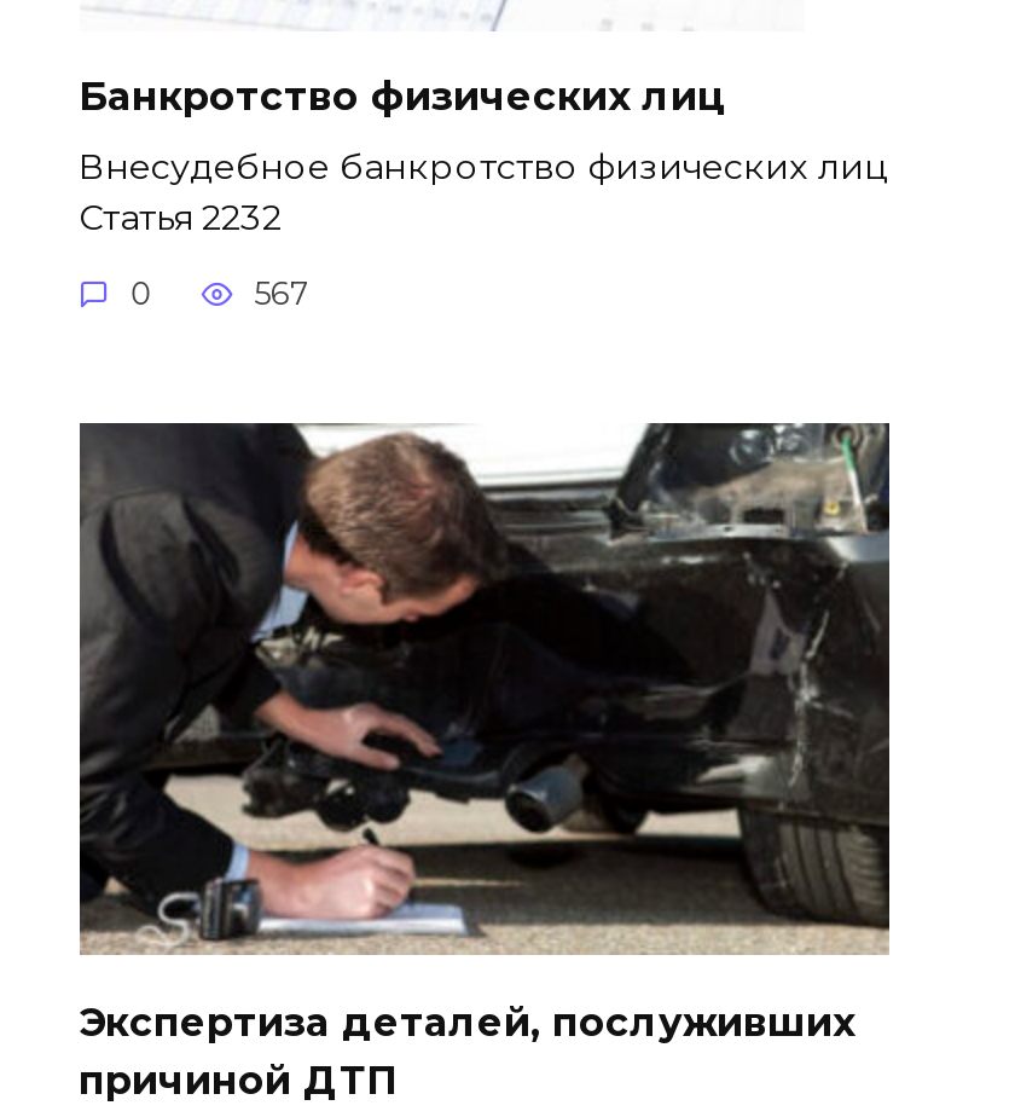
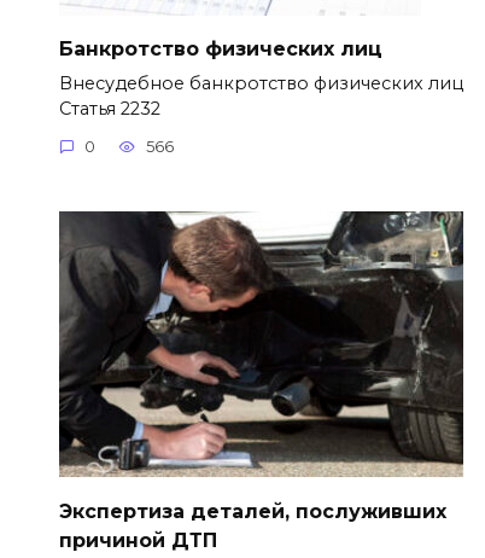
[254,277,307,313] 567 -> [146,138,174,156] 566

